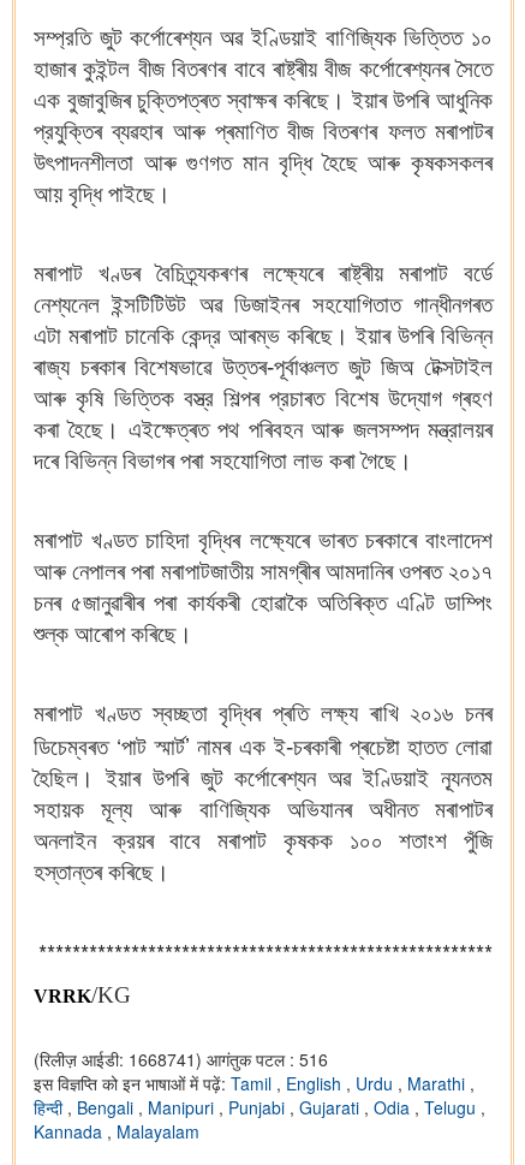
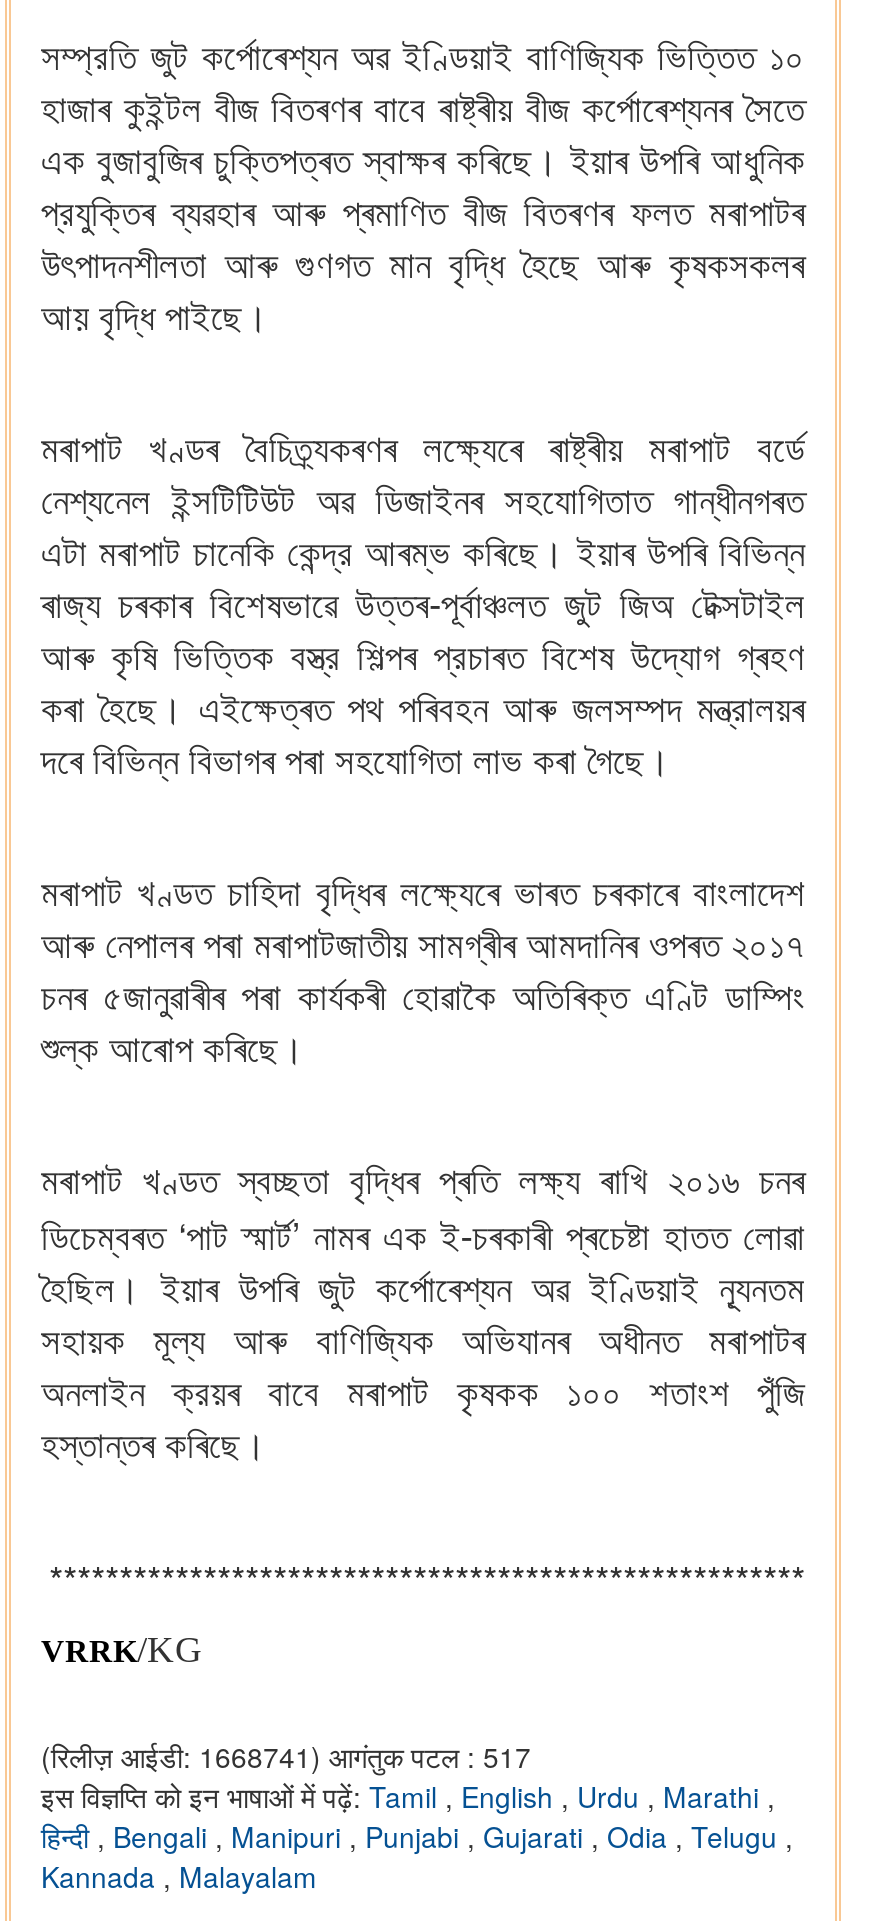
[34,1047,328,1071] (रिलीज़ आईडी: 1668741) आगंतुक पटल : 516 -> [41,1736,531,1776] (रिलीज़ आईडी: 1668741) आगंतुक पटल : 517

